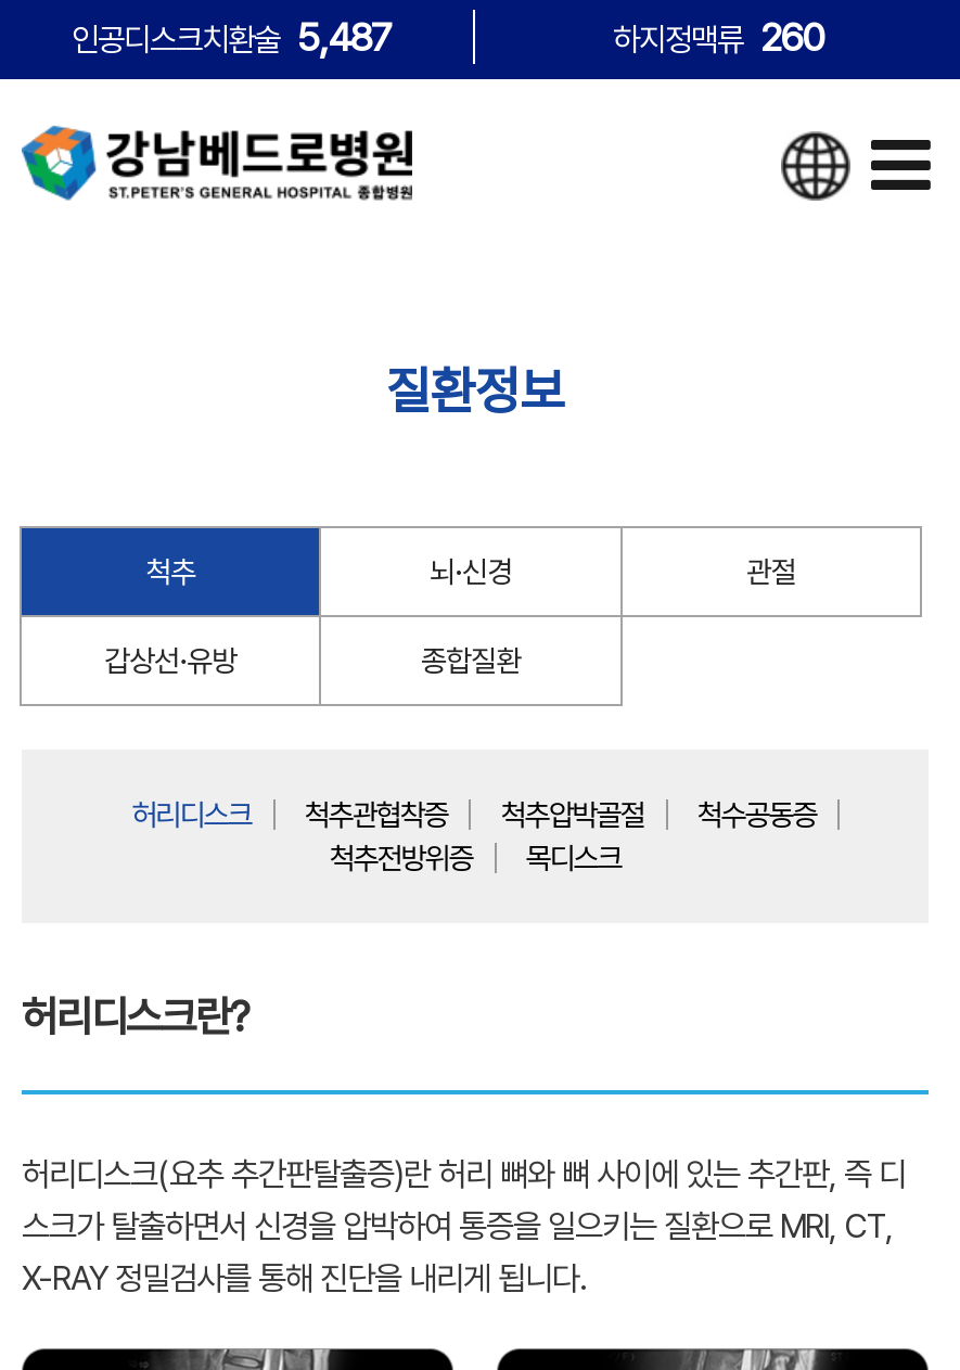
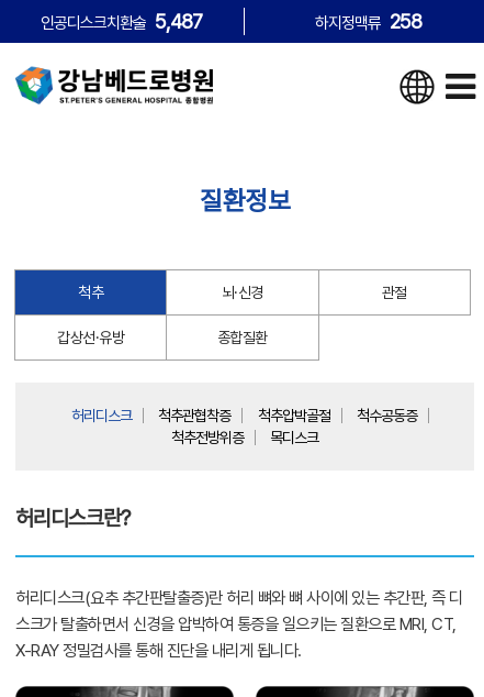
[613,14,823,60] 하지정맥류 260 -> [314,10,421,33] 하지정맥류 258

